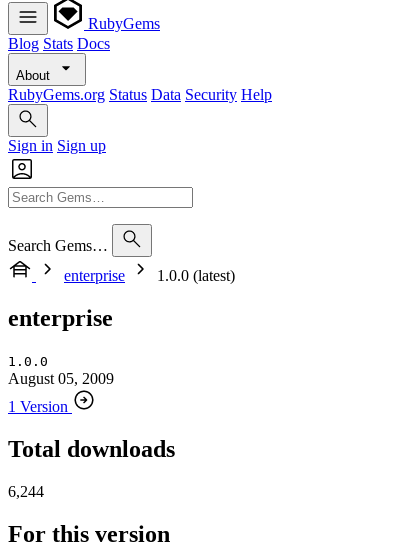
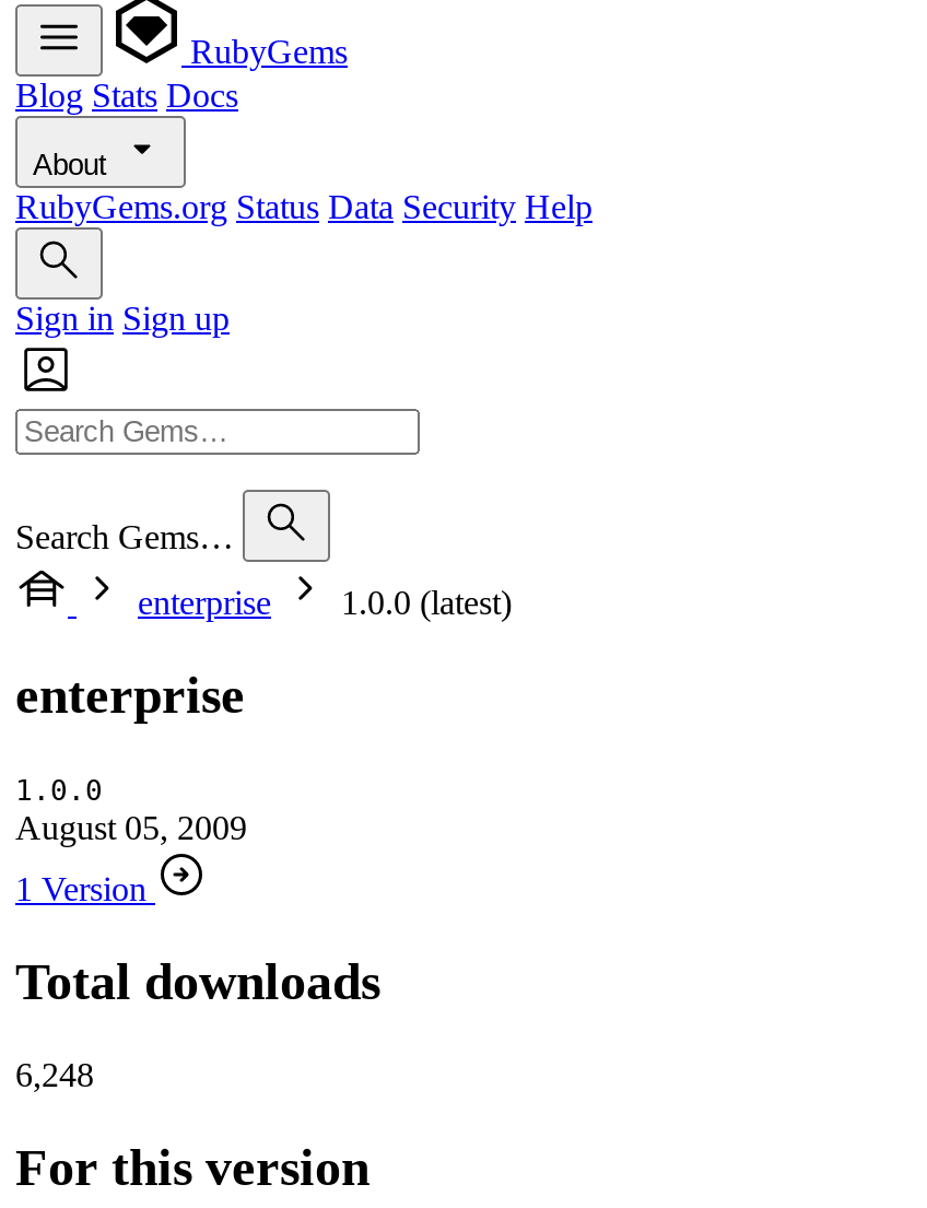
[8,483,44,500] 6,244 -> [15,1055,94,1092] 6,248

